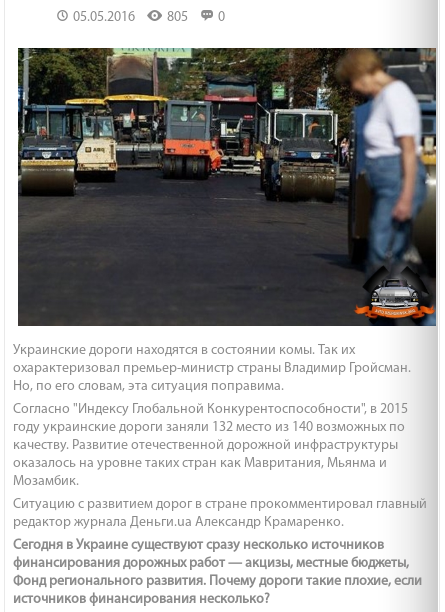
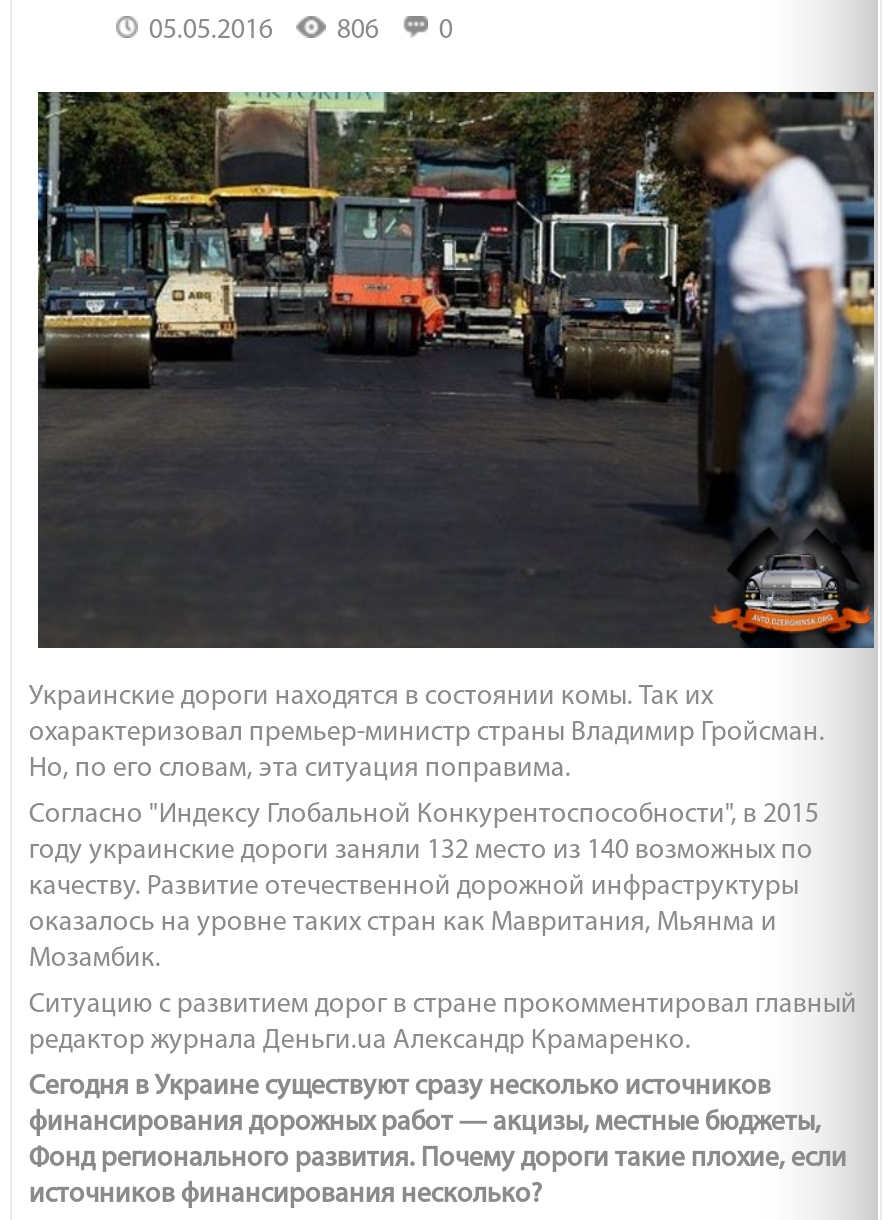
[167,10,225,25] 805 0 -> [337,15,453,45] 806 0

